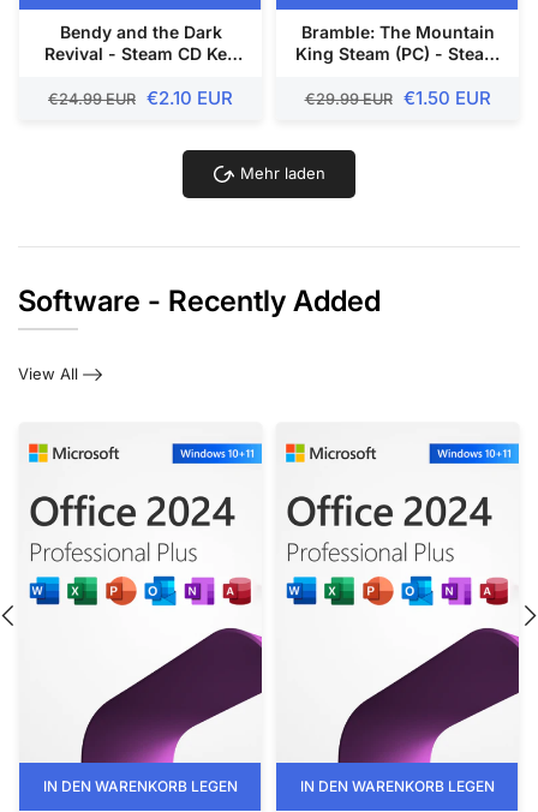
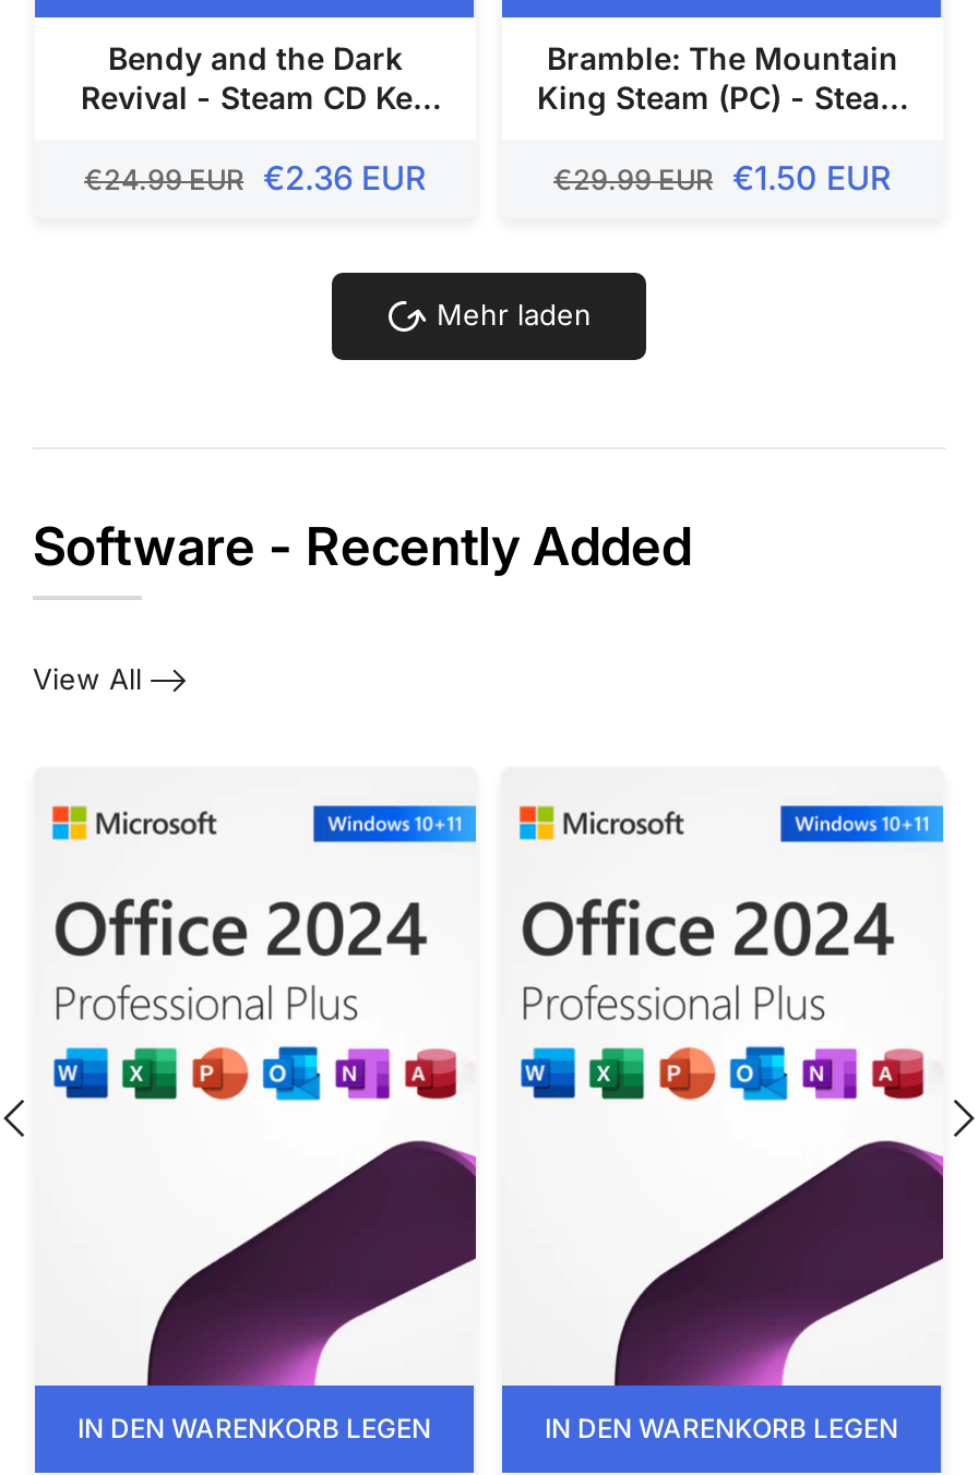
[48,86,233,109] €24.99 EUR €2.10 EUR -> [84,157,427,198] €24.99 EUR €2.36 EUR

